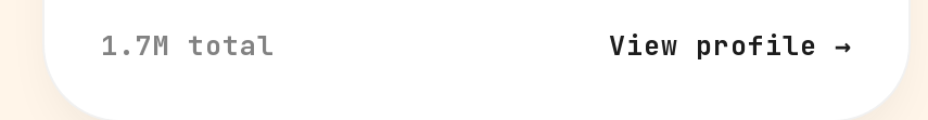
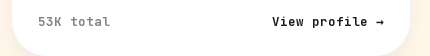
[101,27,275,64] 1.7M total -> [38,13,110,30] 53K total

